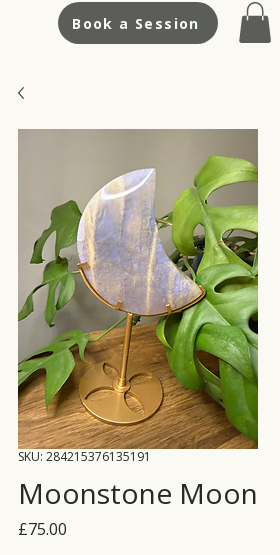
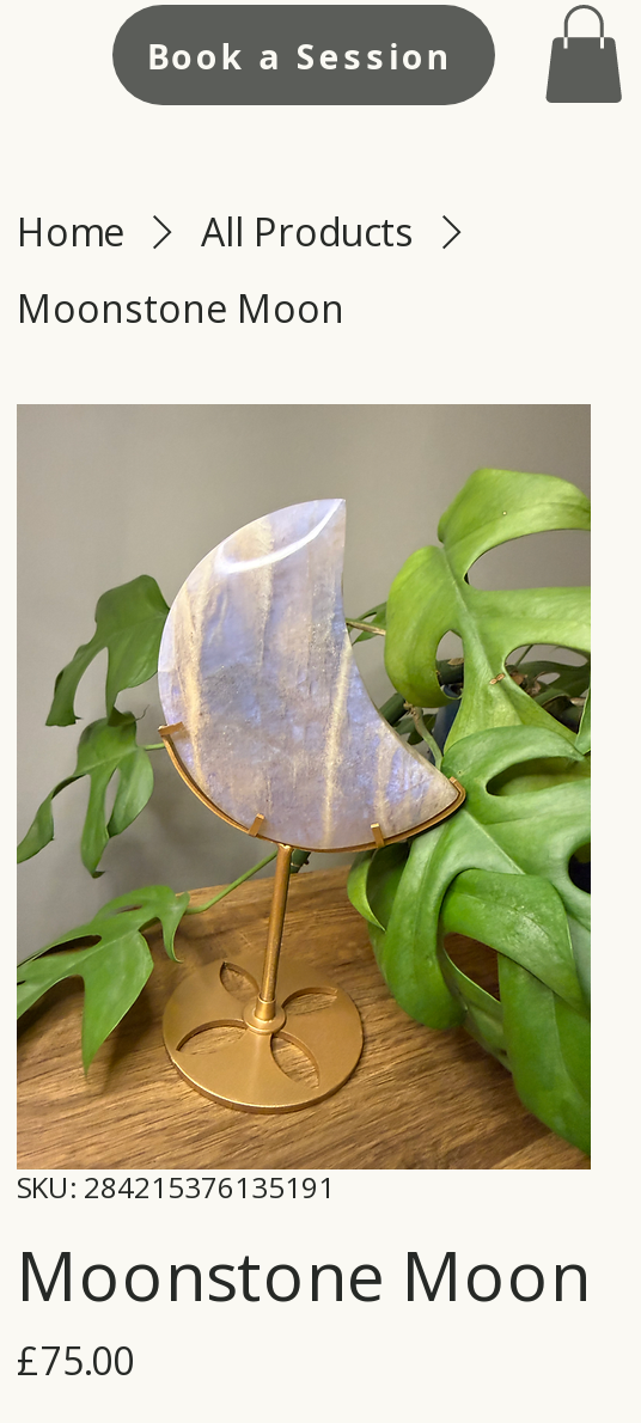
none -> [17,205,414,334] Home | All Products | Moonstone Moon

